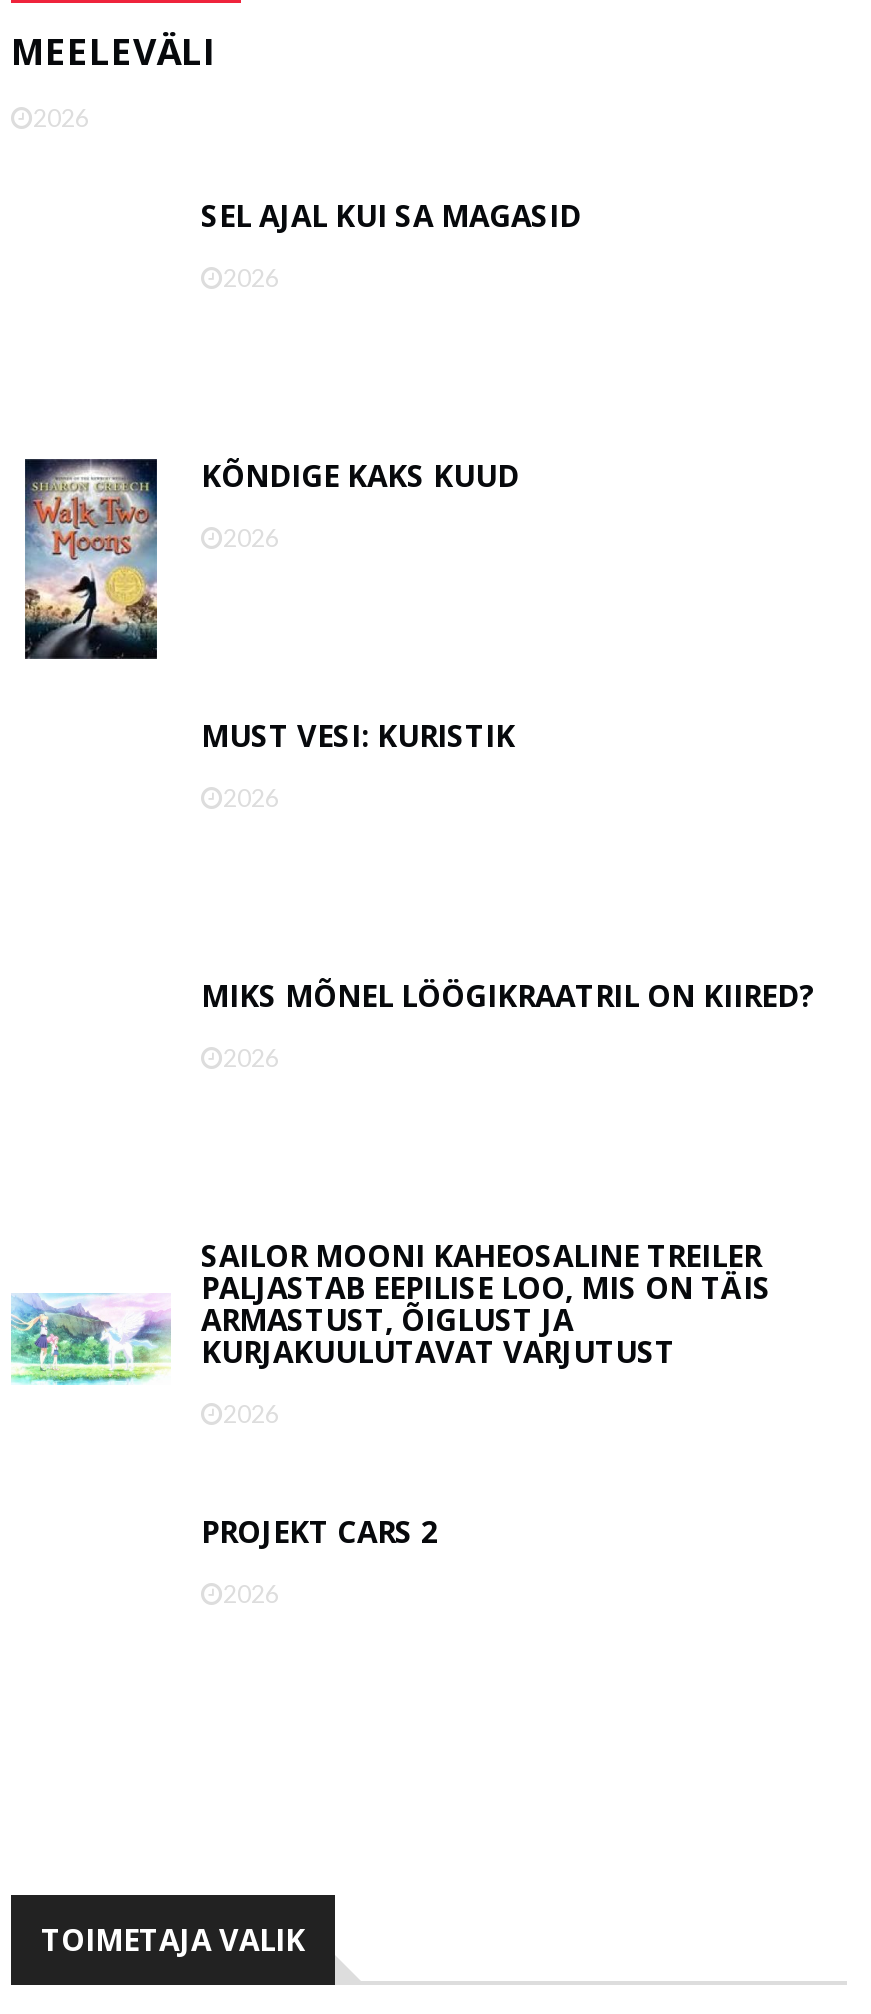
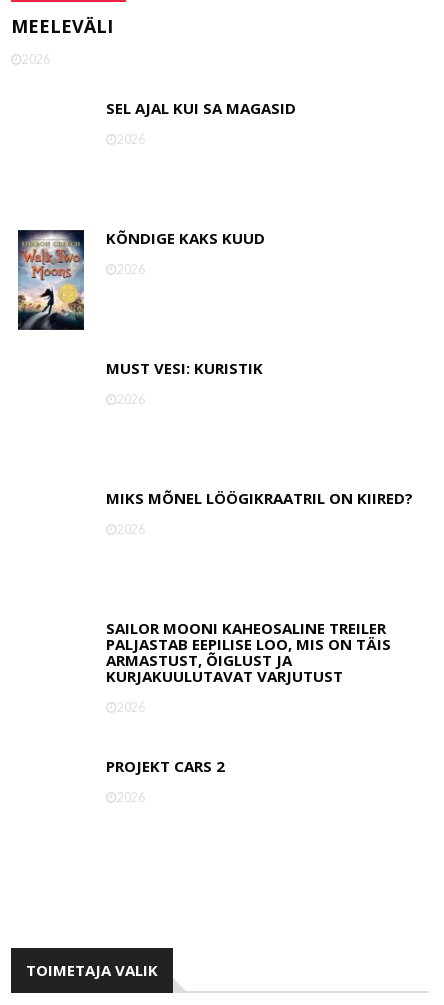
[9,1293,171,1387] [image] -> none

